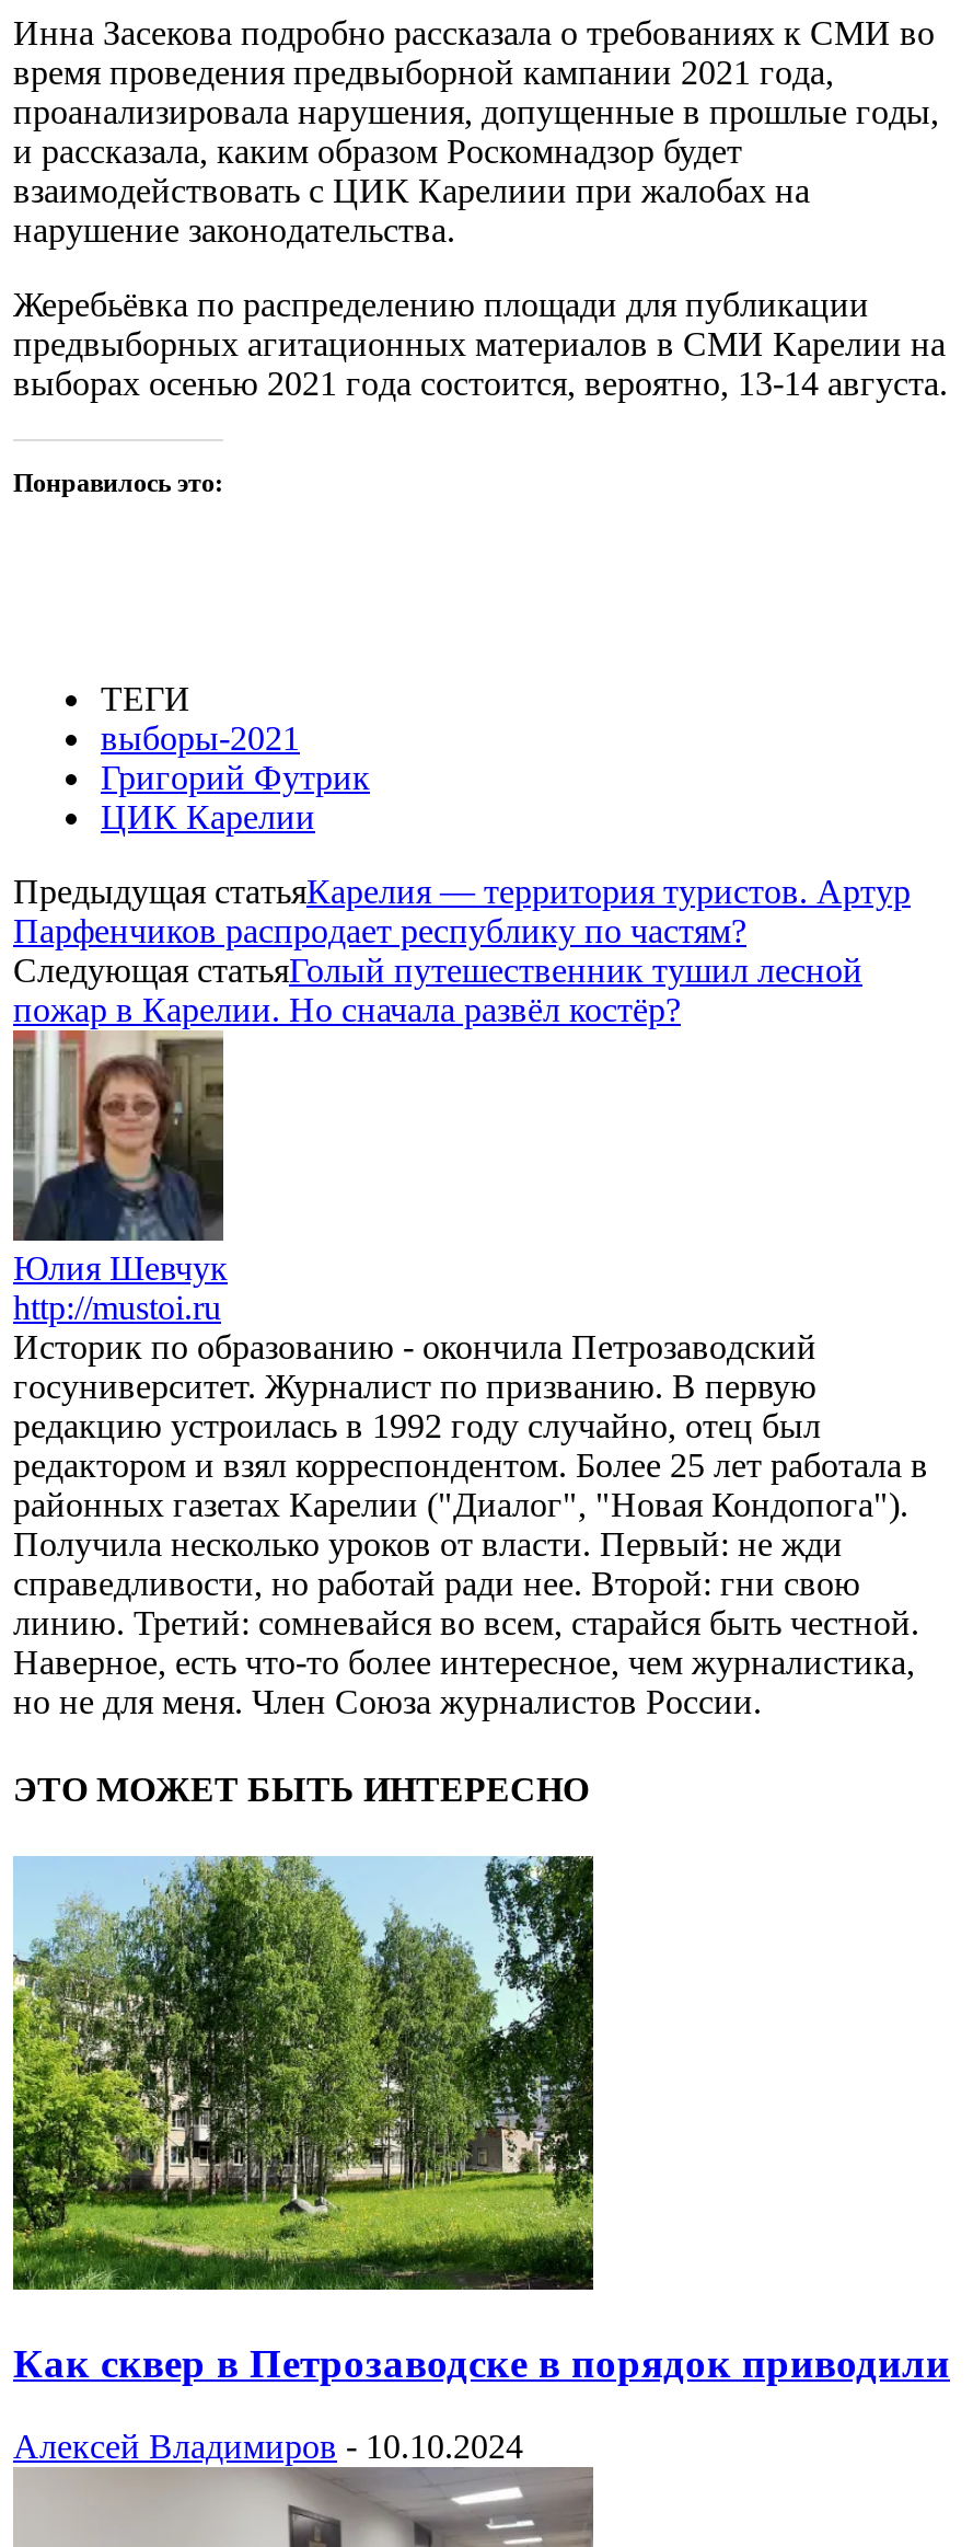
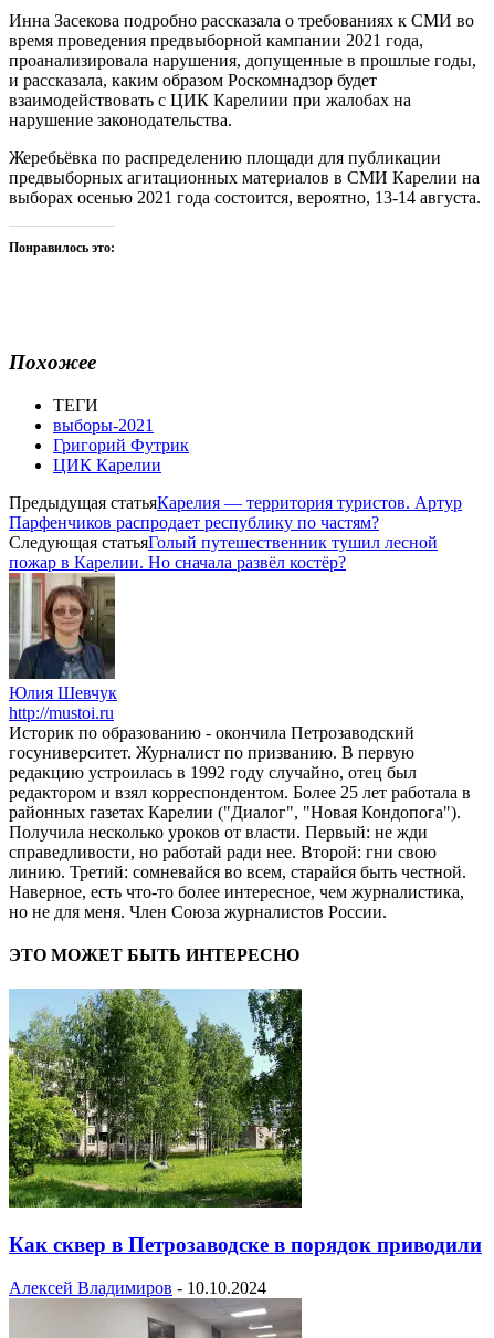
none -> [9,351,96,374] Похожее

